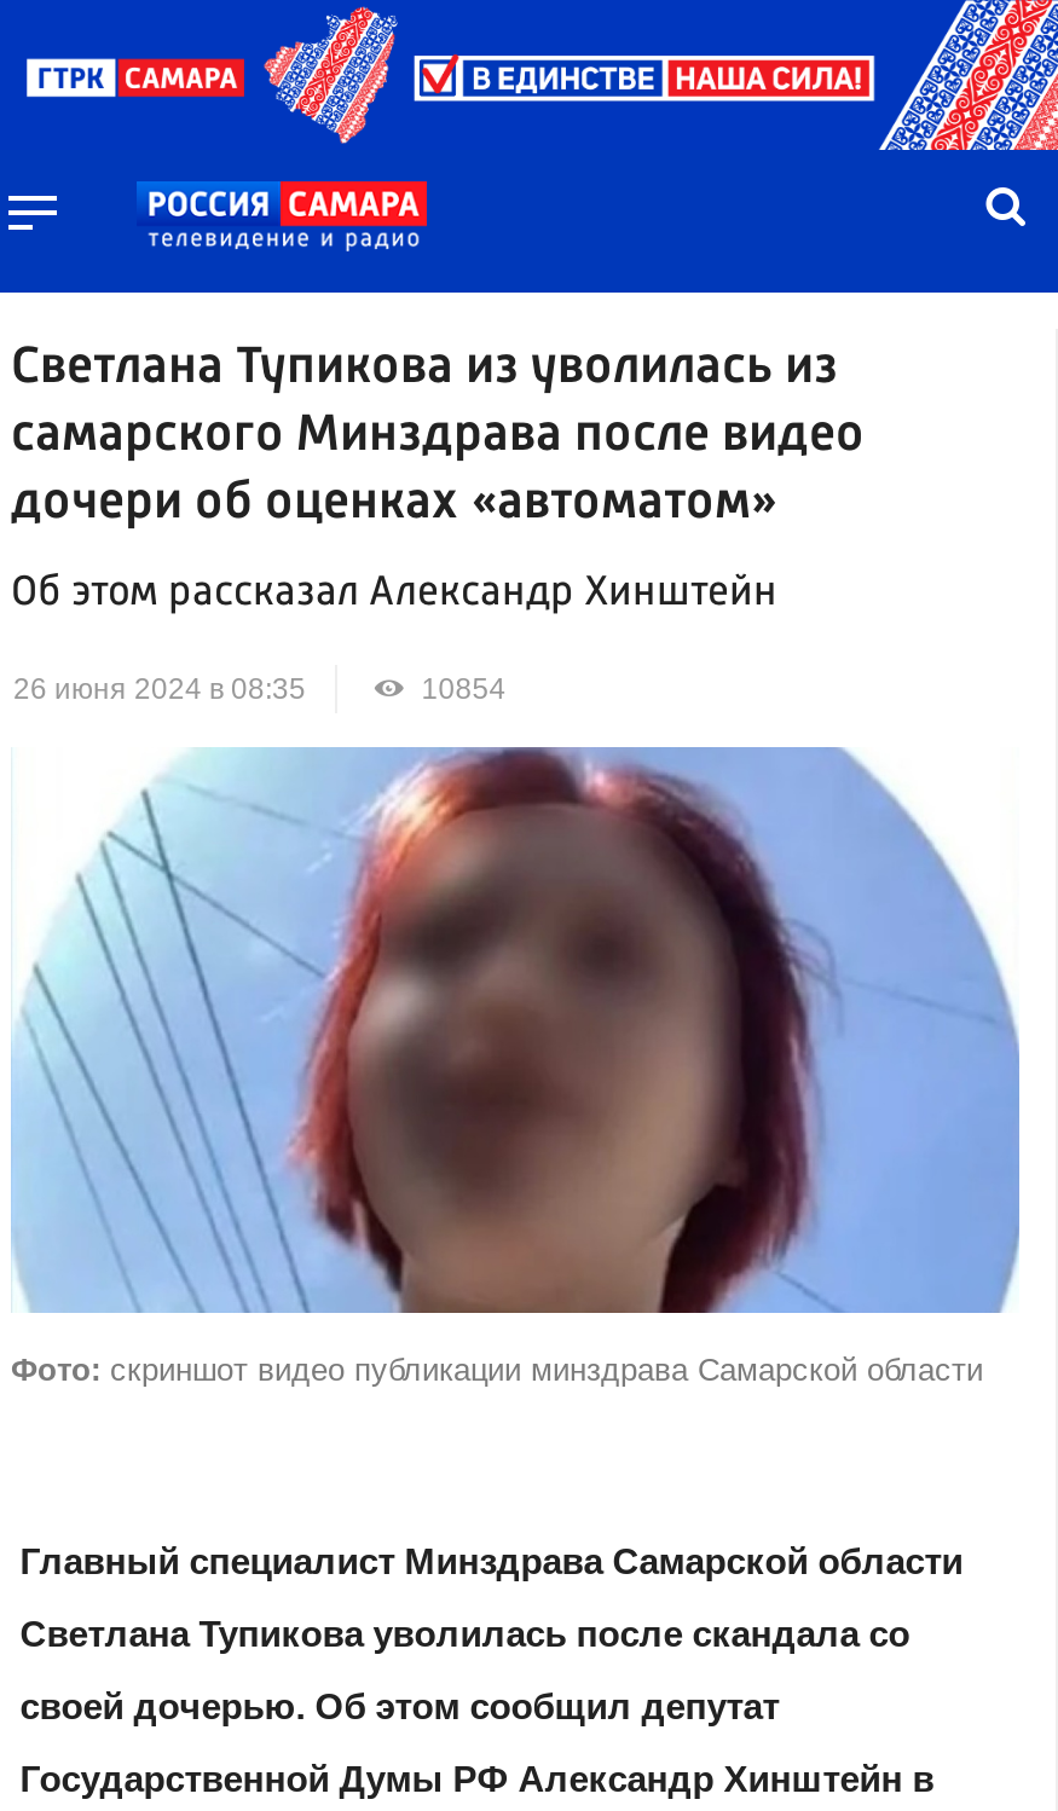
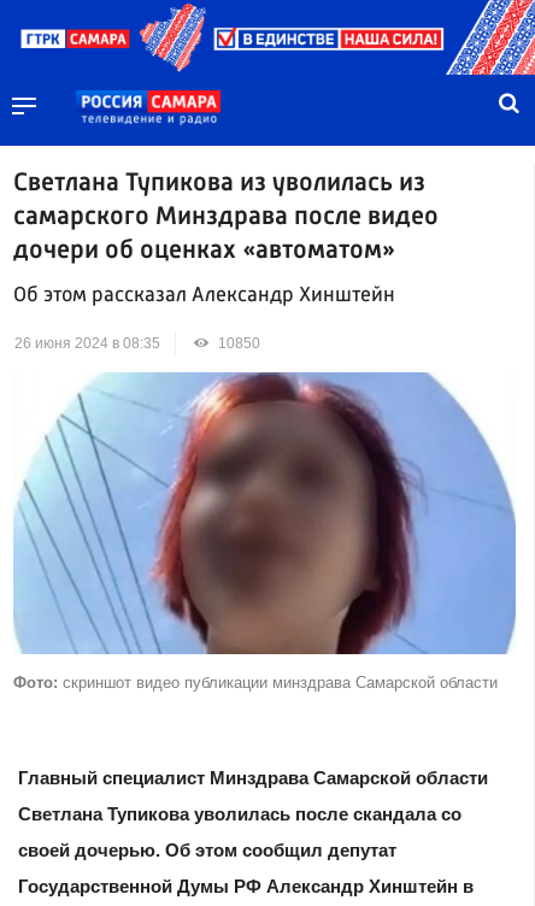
[414,673,506,707] 10854 -> [214,335,260,352] 10850

